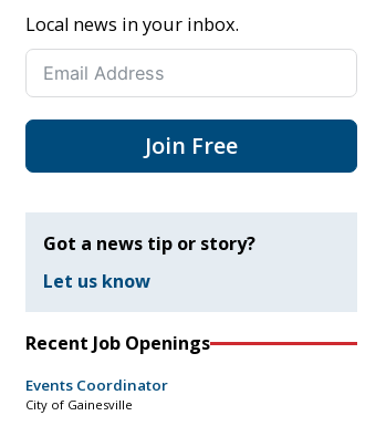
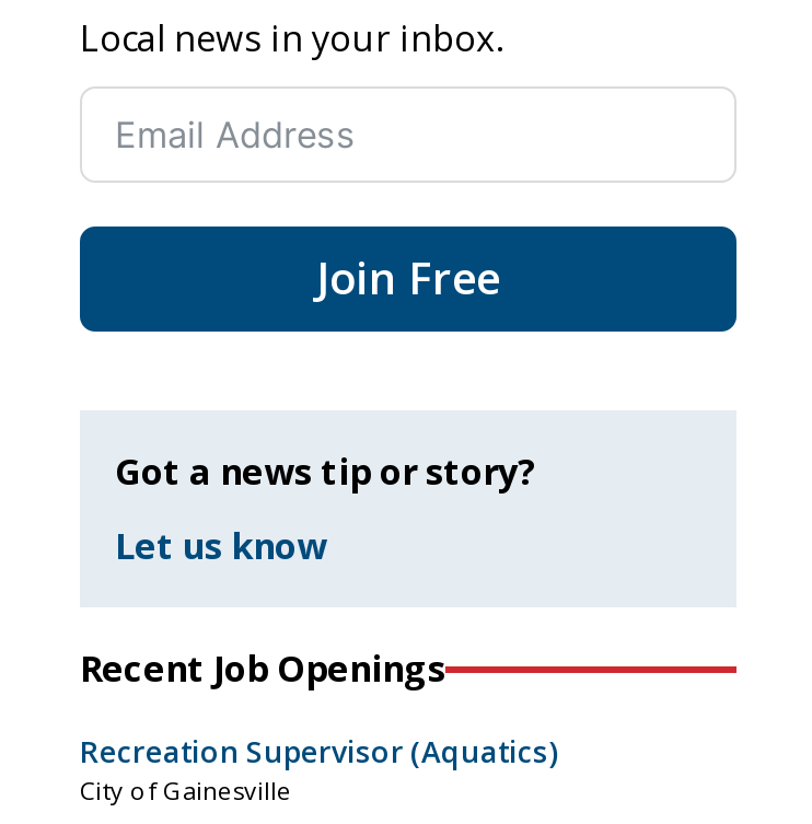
[25,375,168,395] Events Coordinator -> [80,733,557,772] Recreation Supervisor (Aquatics)

